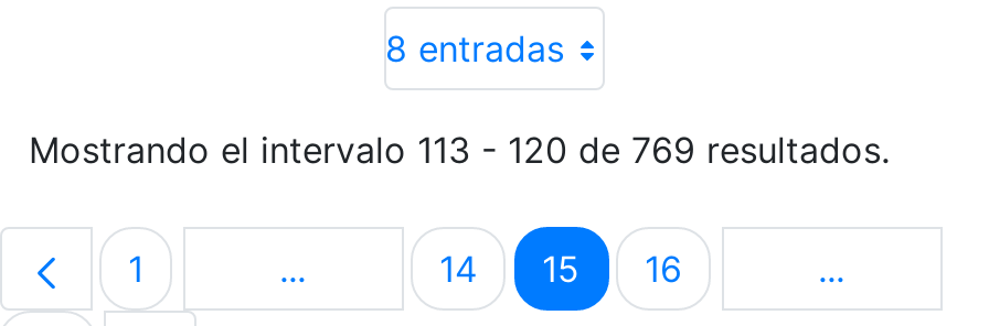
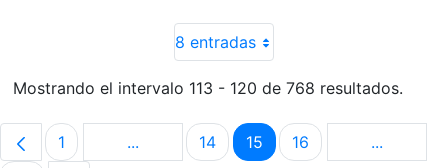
[29,128,890,172] Mostrando el intervalo 113 - 120 de 769 resultados. -> [13,78,403,98] Mostrando el intervalo 113 - 120 de 768 resultados.

